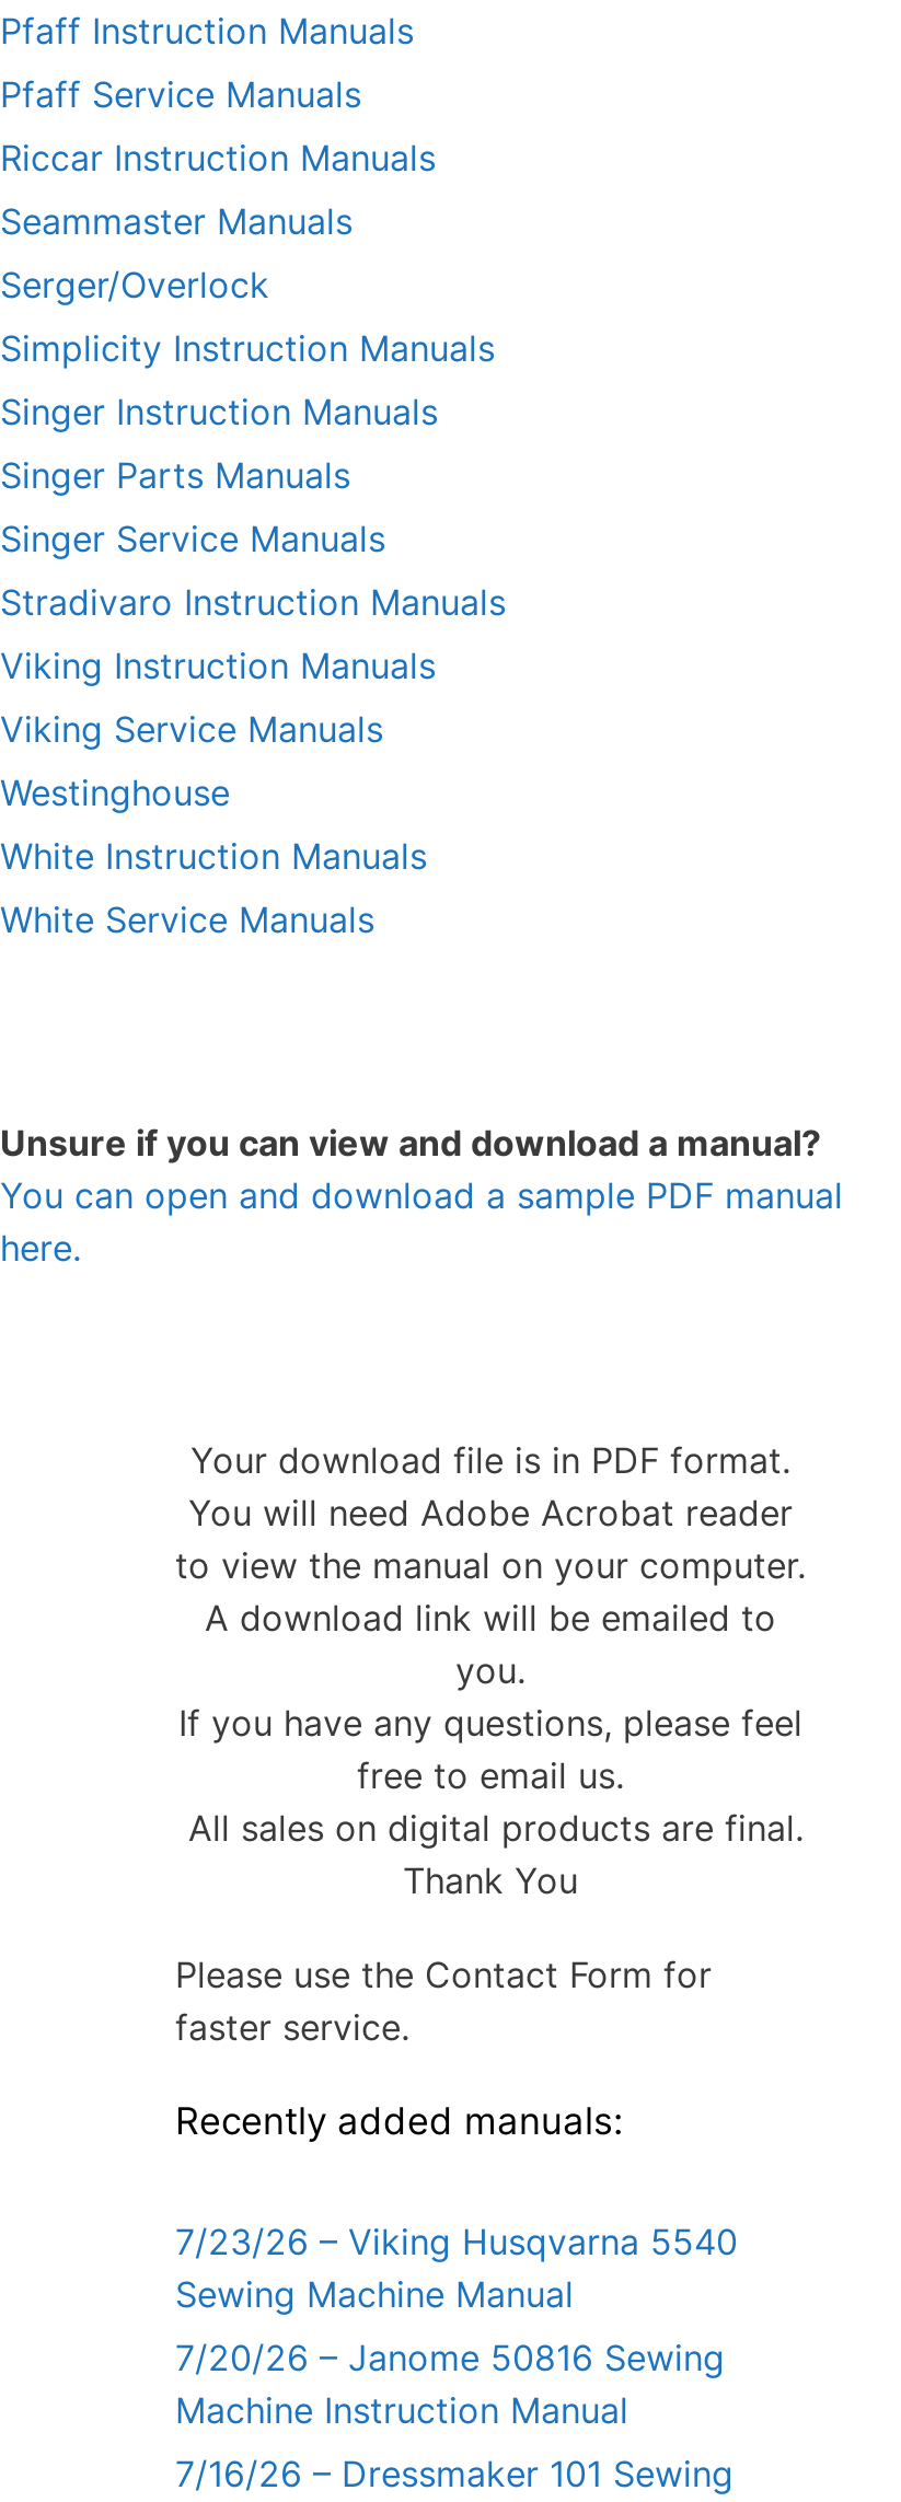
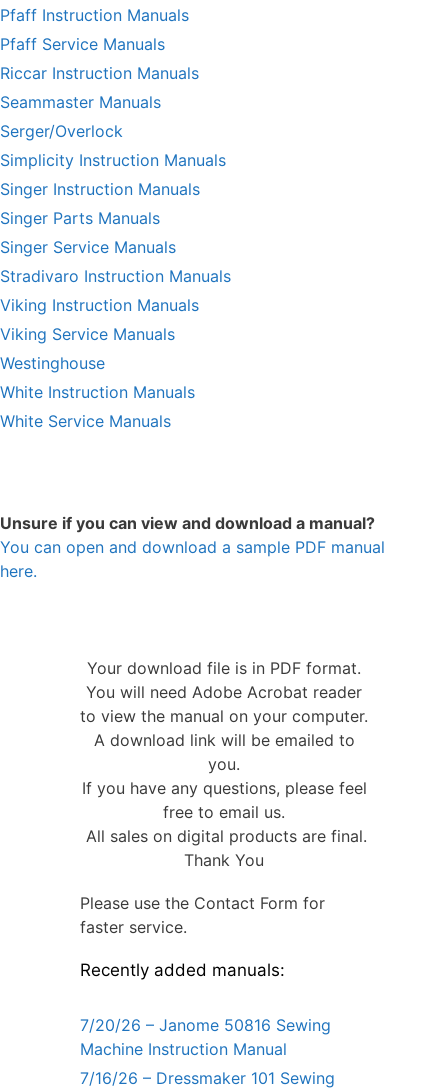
[175,2221,738,2317] 7/23/26 – Viking Husqvarna 5540 | Sewing Machine Manual -> none

